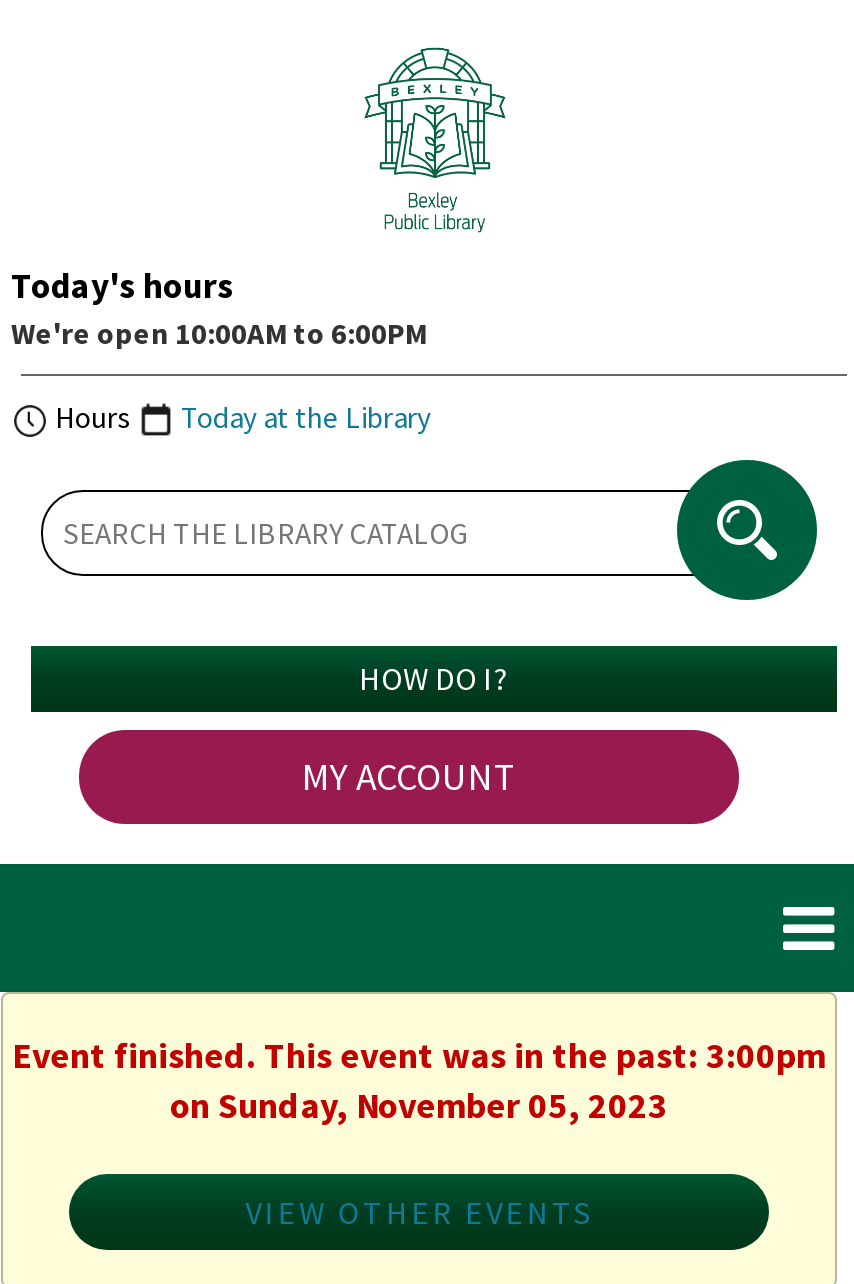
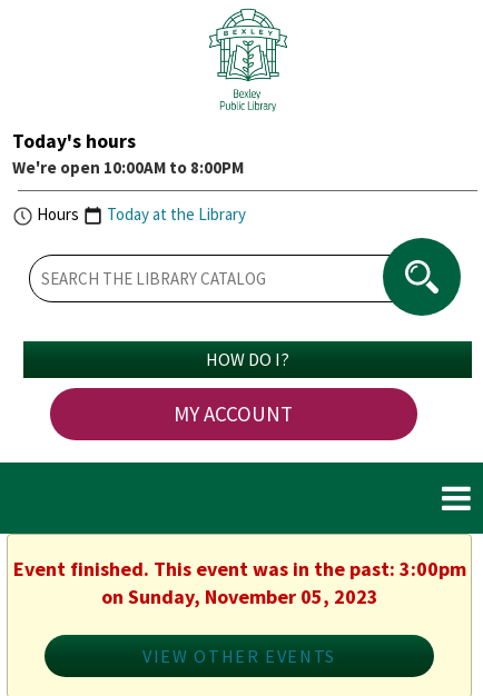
[11,314,427,352] We're open 10:00AM to 6:00PM -> [12,157,244,178] We're open 10:00AM to 8:00PM

